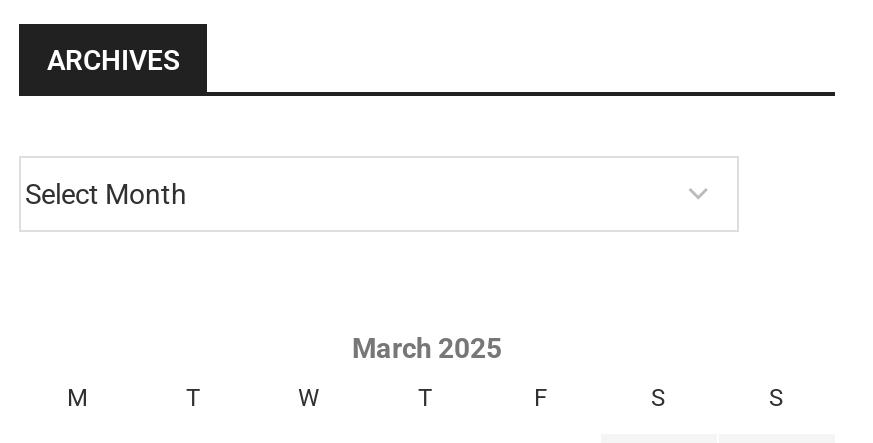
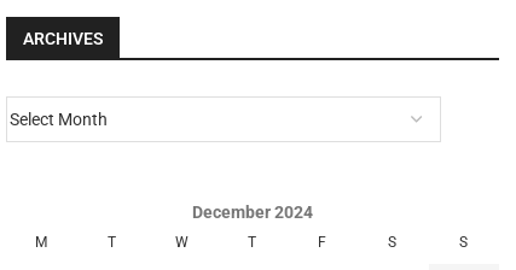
[352,333,502,365] March 2025 -> [192,203,313,222] December 2024

